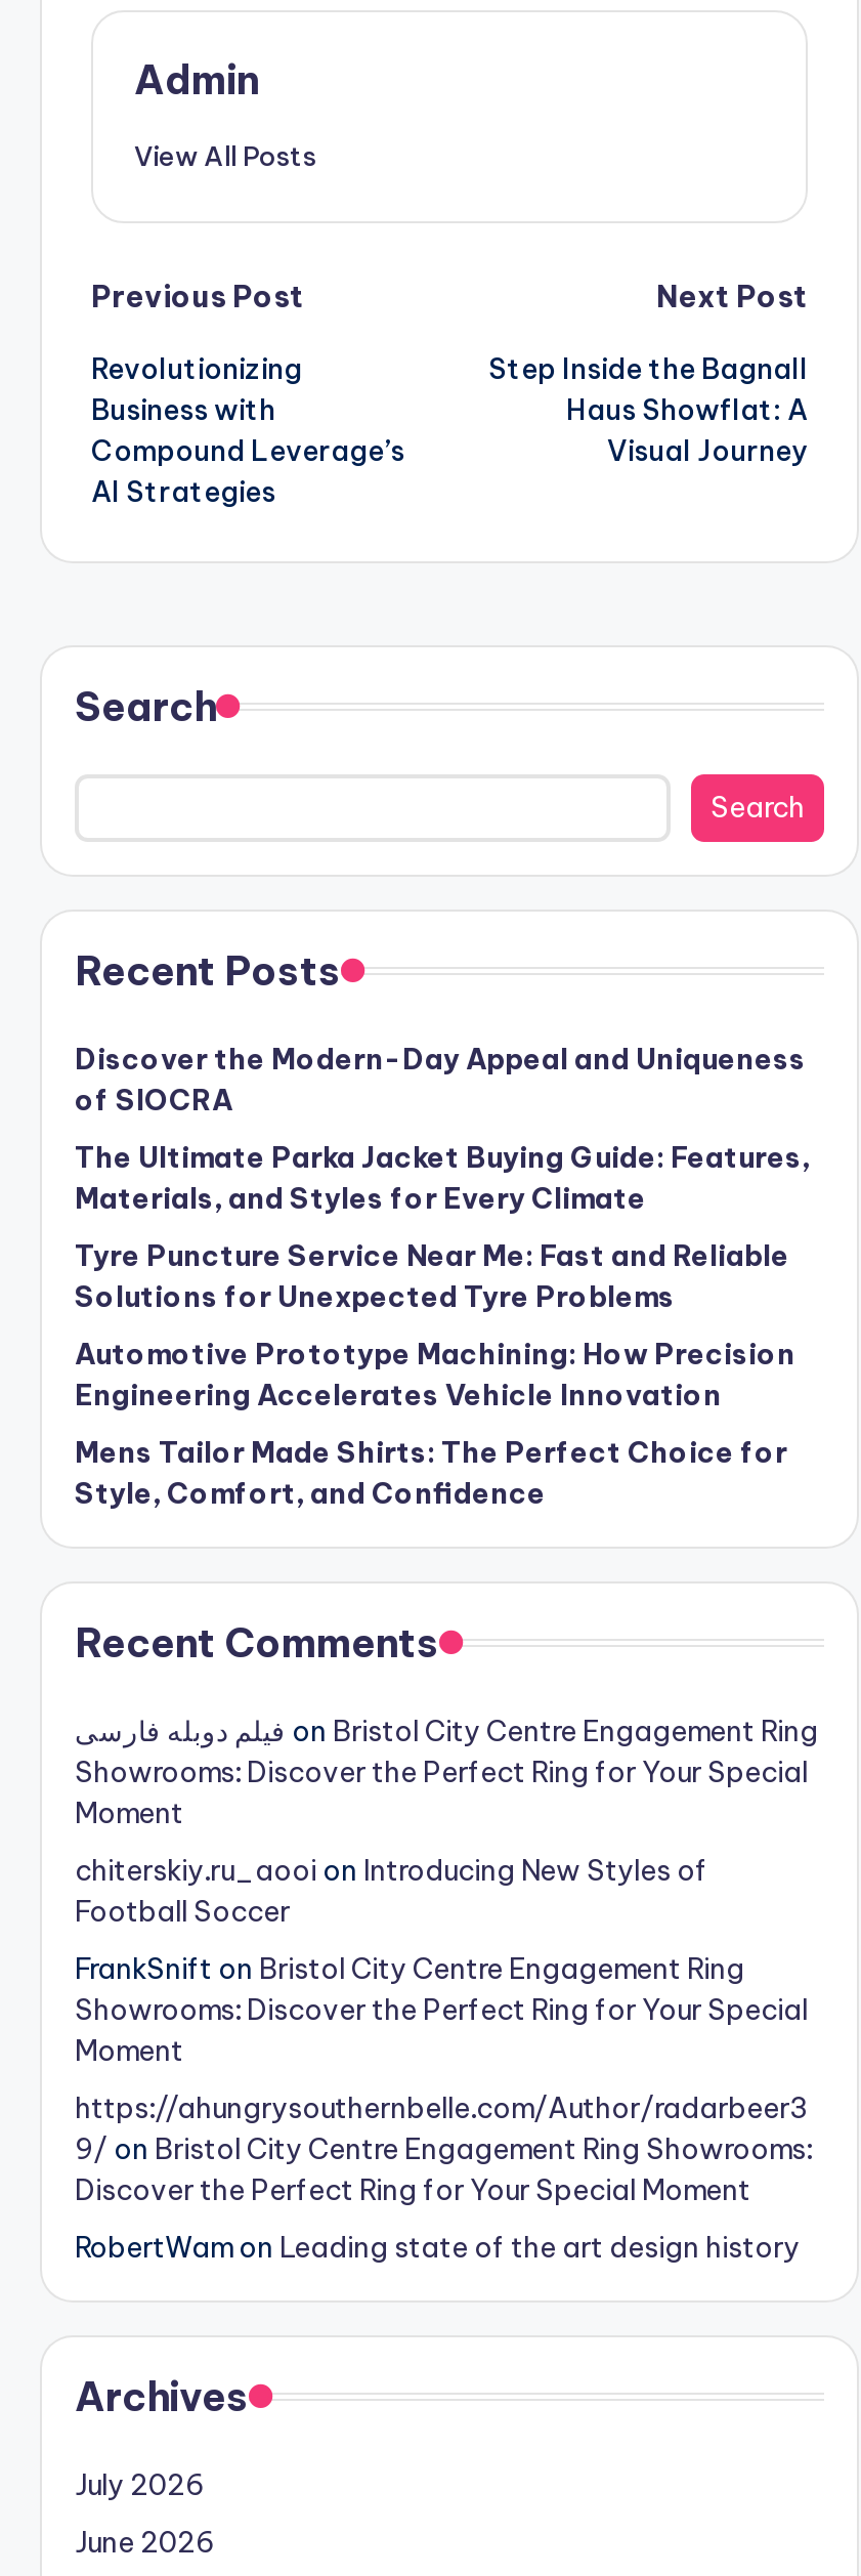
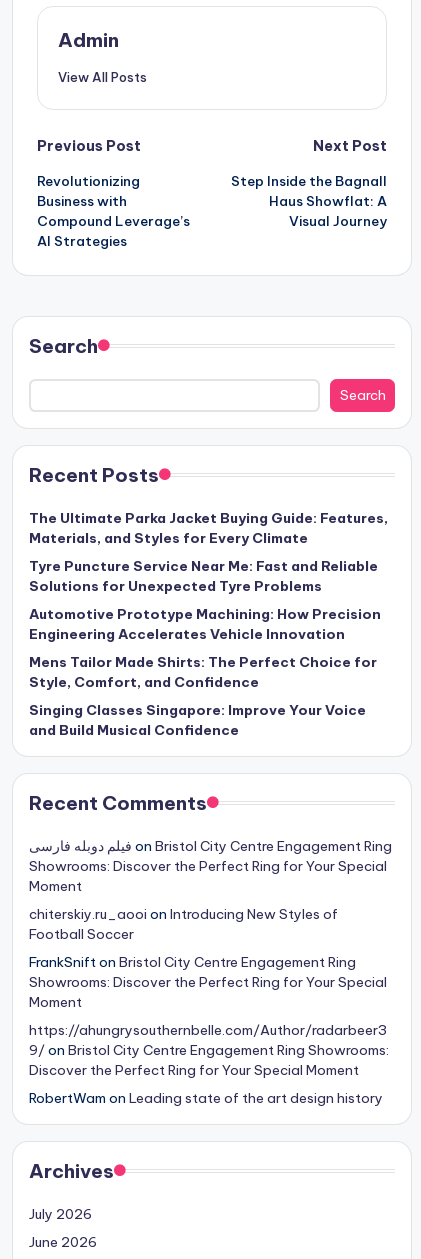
[75,1041,806,1119] Discover the Modern-Day Appeal and Uniqueness | of SIOCRA -> none
moved [75,1139,810,1512] -> [29,509,388,691]: The Ultimate Parka Jacket Buying Guide: Features, | Materials, and Styles for Every Climate | Tyre Puncture Service Near Me: Fast and Reliable | Solutions for Unexpected Tyre Problems | Automotive Prototype Machining: How Precision | Engineering Accelerates Vehicle Innovation | Mens Tailor Made Shirts: The Perfect Choice for | Style, Comfort, and Confidence
none -> [29,701,366,739] Singing Classes Singapore: Improve Your Voice | and Build Musical Confidence

